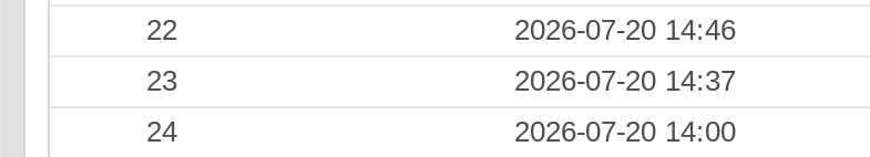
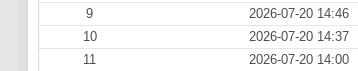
[146,13,177,46] 22 -> [86,6,93,21] 9
[146,64,177,97] 23 -> [82,29,96,44] 10
[146,115,177,148] 24 -> [83,52,96,67] 11

